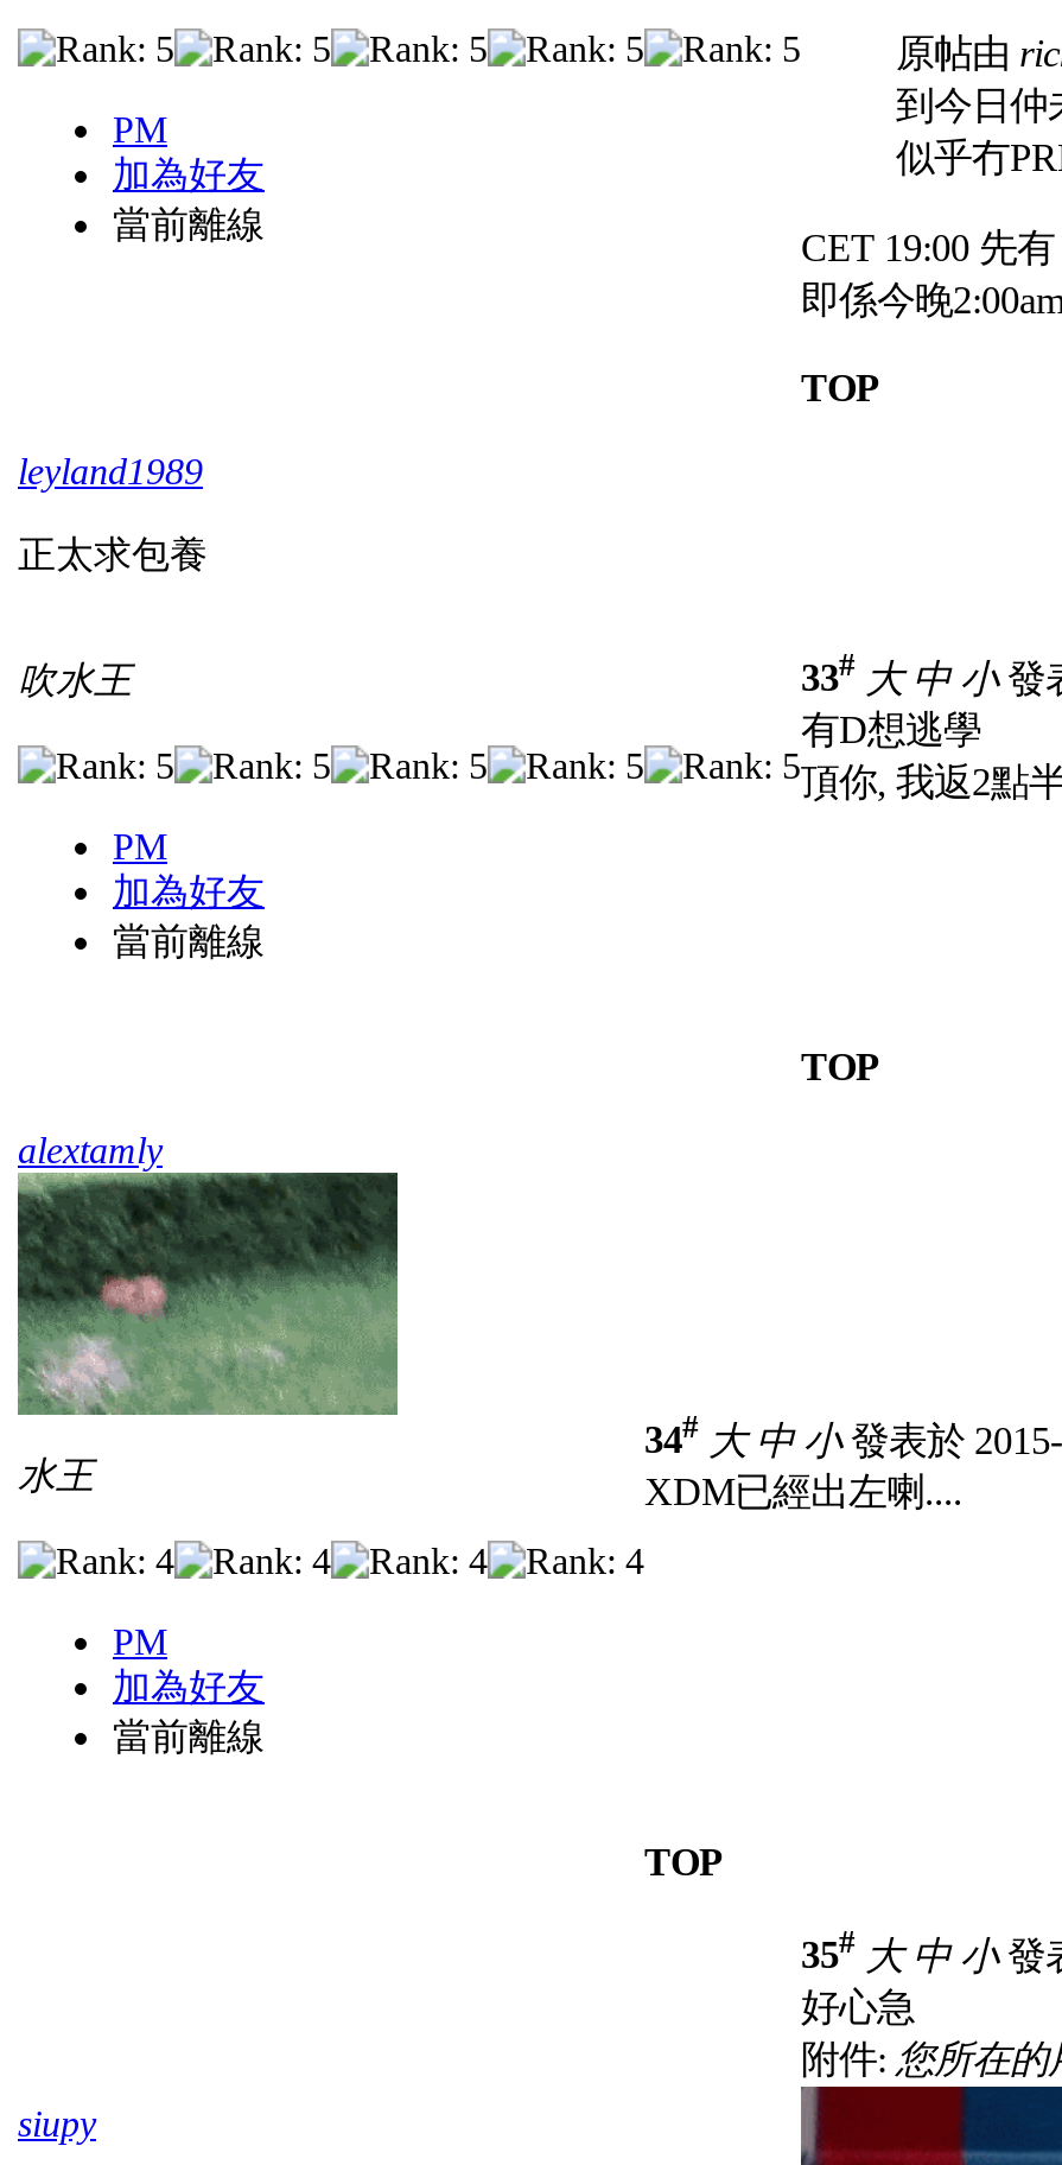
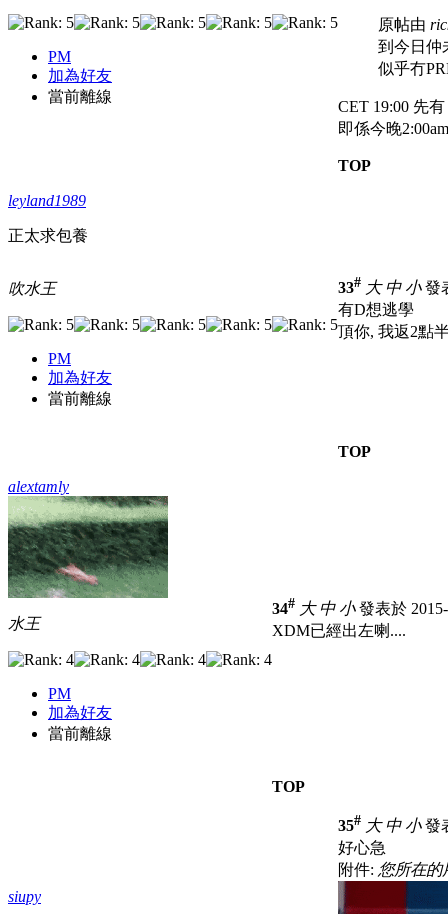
[15,1173,400,1415] [image] -> [7,496,169,598] [image]

